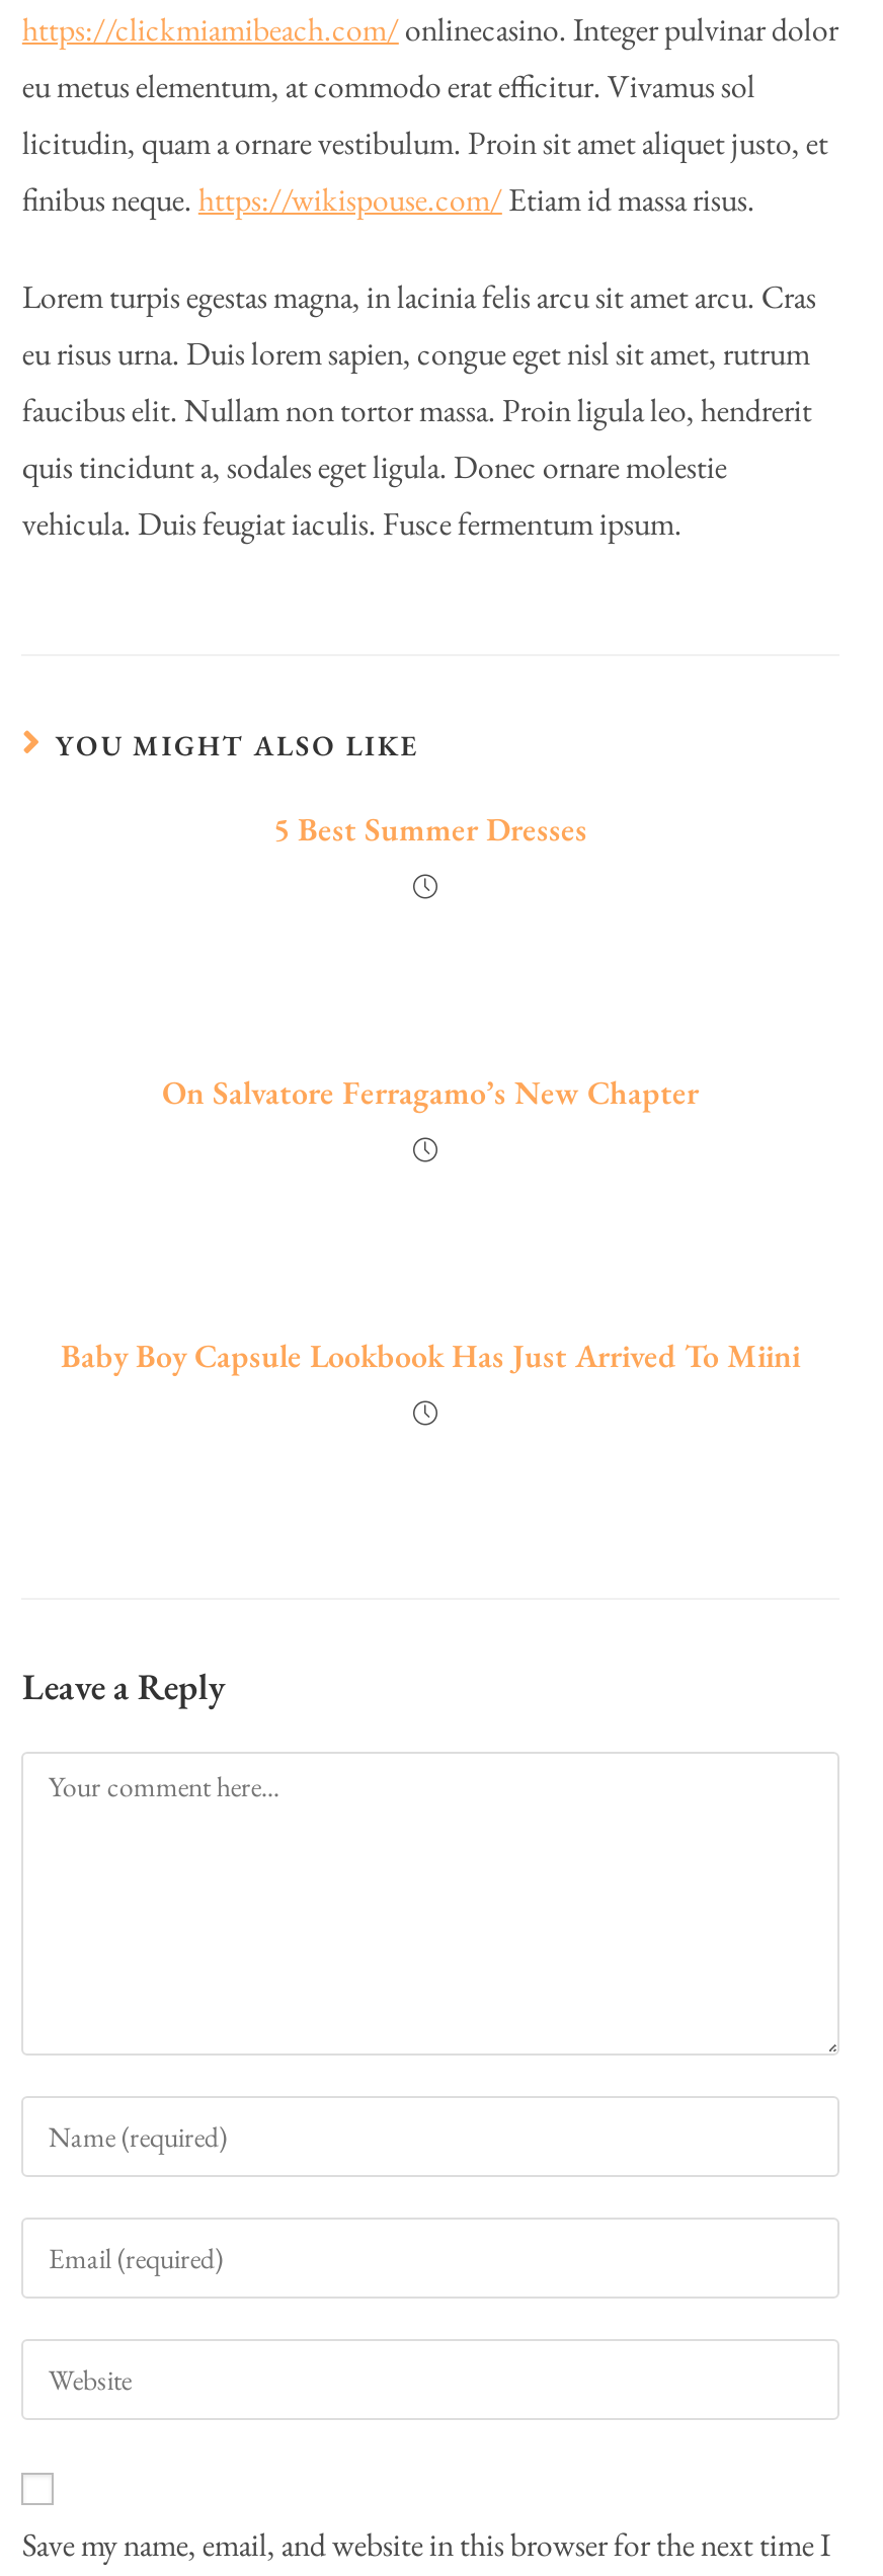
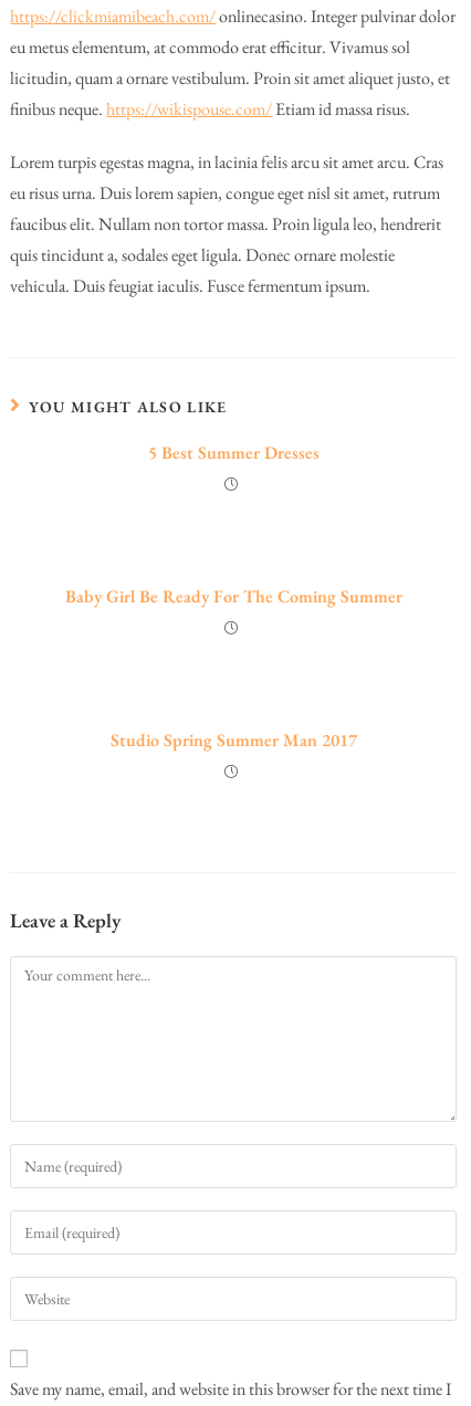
[162,1071,699,1114] On Salvatore Ferragamo’s New Chapter -> [65,585,402,608] Baby Girl Be Ready For The Coming Summer
[61,1335,800,1377] Baby Boy Capsule Lookbook Has Just Arrived To Miini -> [110,728,357,752] Studio Spring Summer Man 2017

